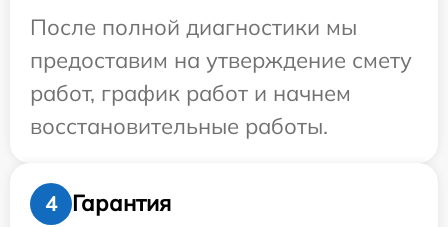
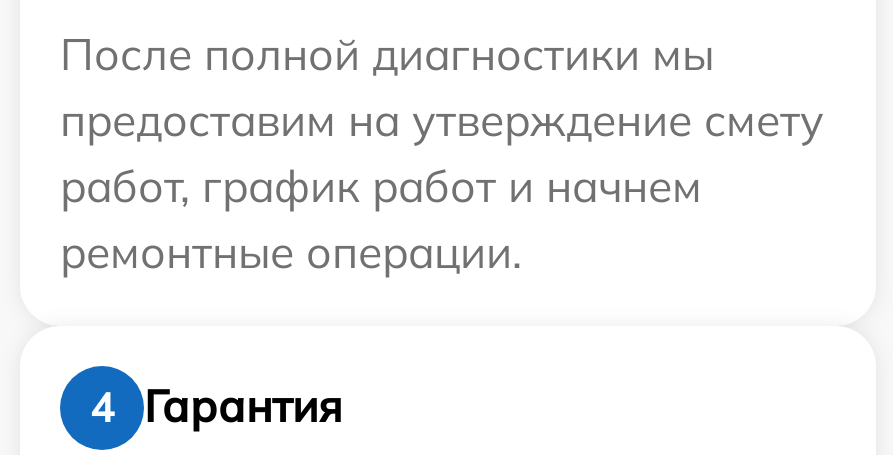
[30,112,328,140] восстановительные работы. -> [60,223,522,279] ремонтные операции.

